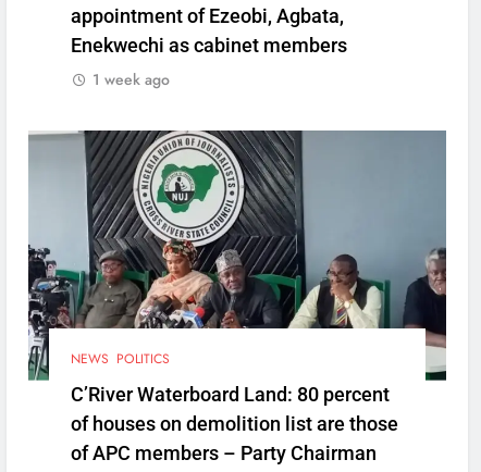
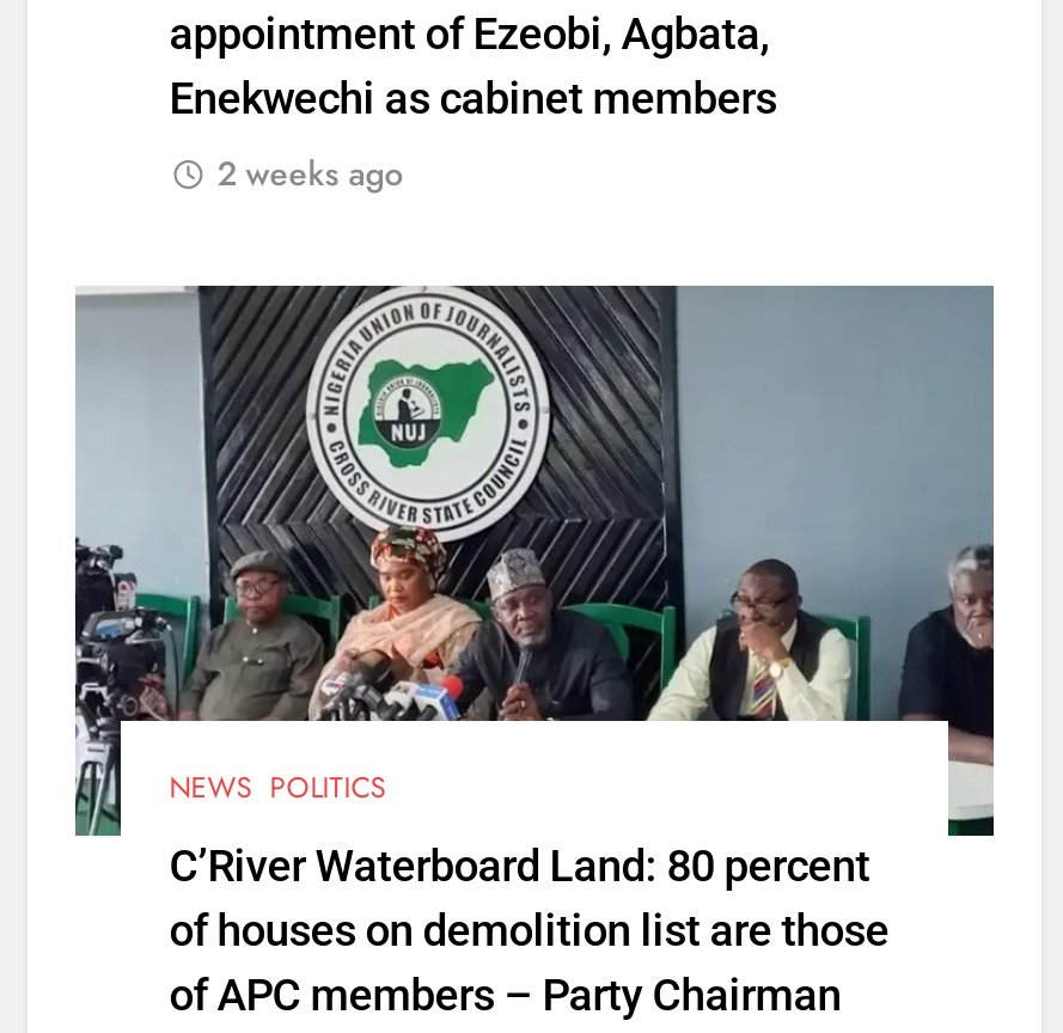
[93,68,170,90] 1 week ago -> [217,150,403,198] 2 weeks ago

